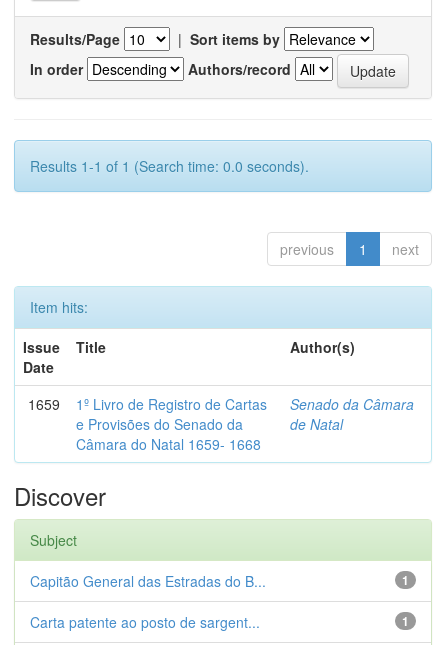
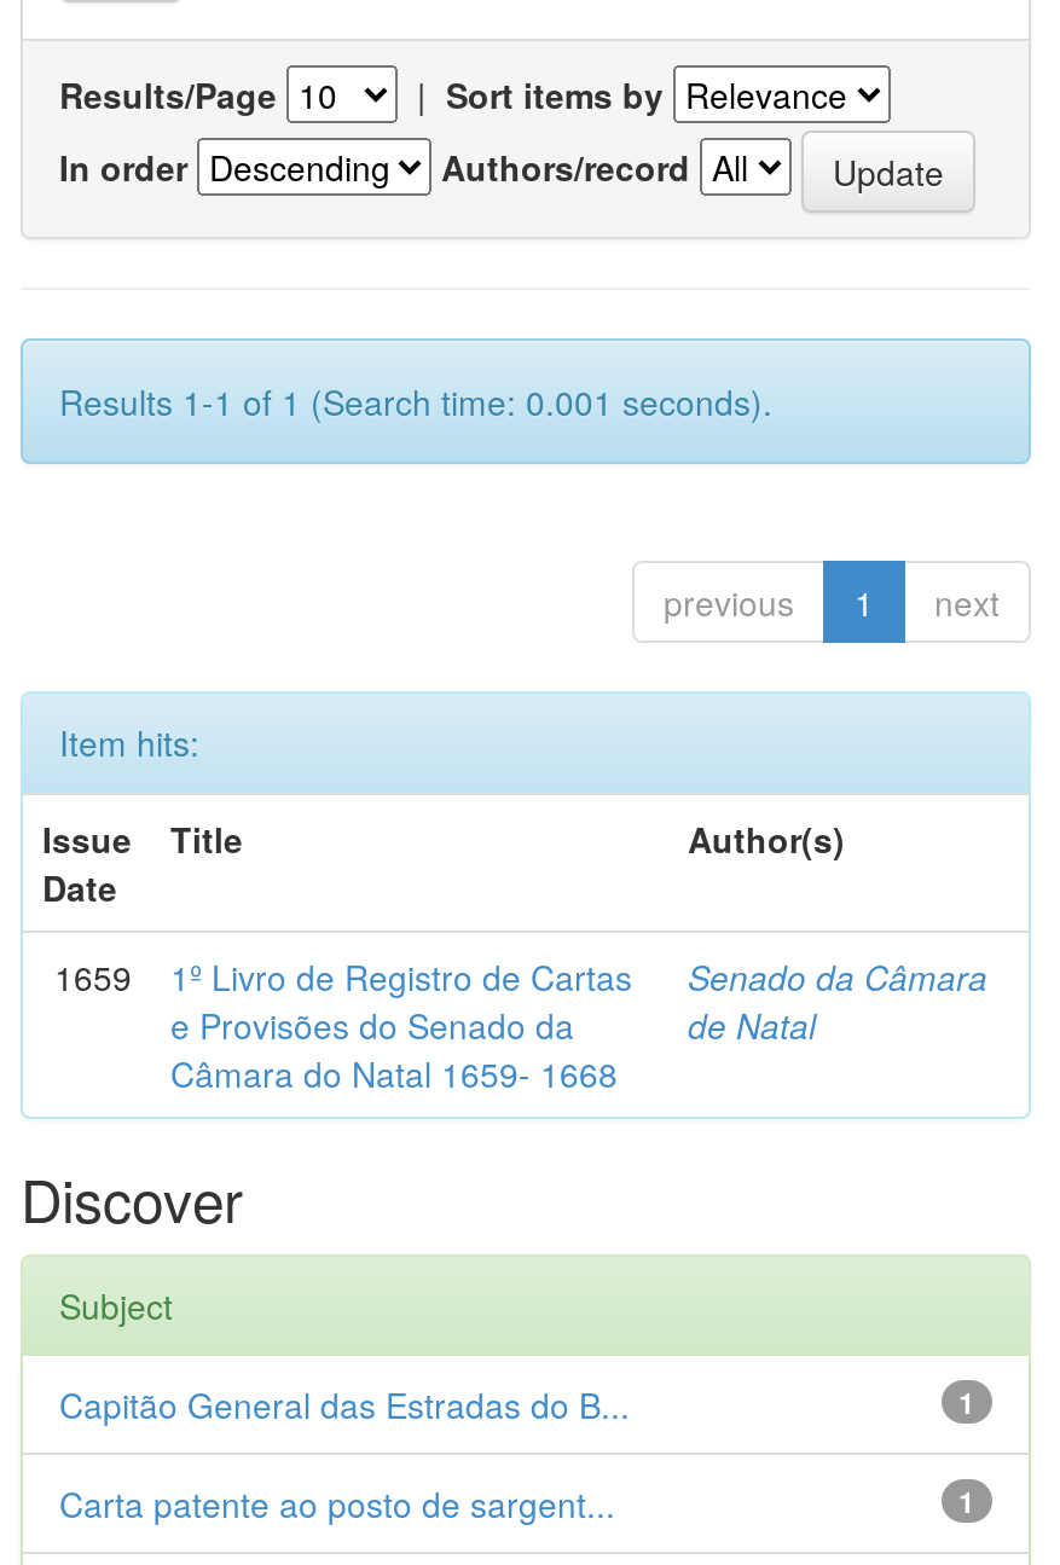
[30,156,309,176] Results 1-1 of 1 (Search time: 0.0 seconds). -> [59,377,772,425] Results 1-1 of 1 (Search time: 0.001 seconds).

